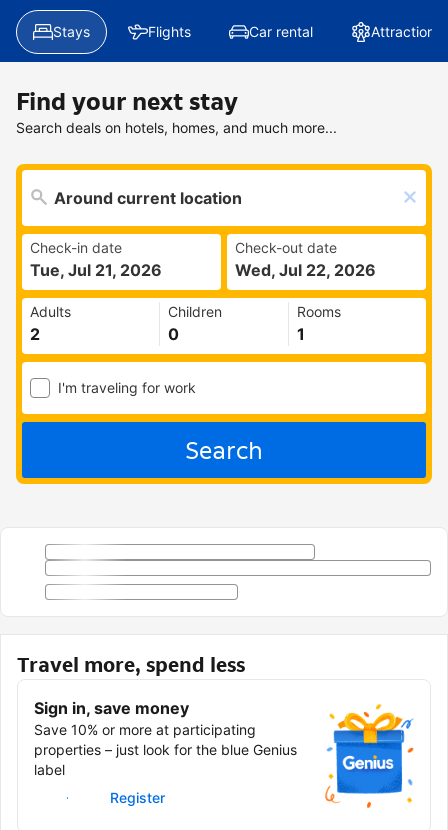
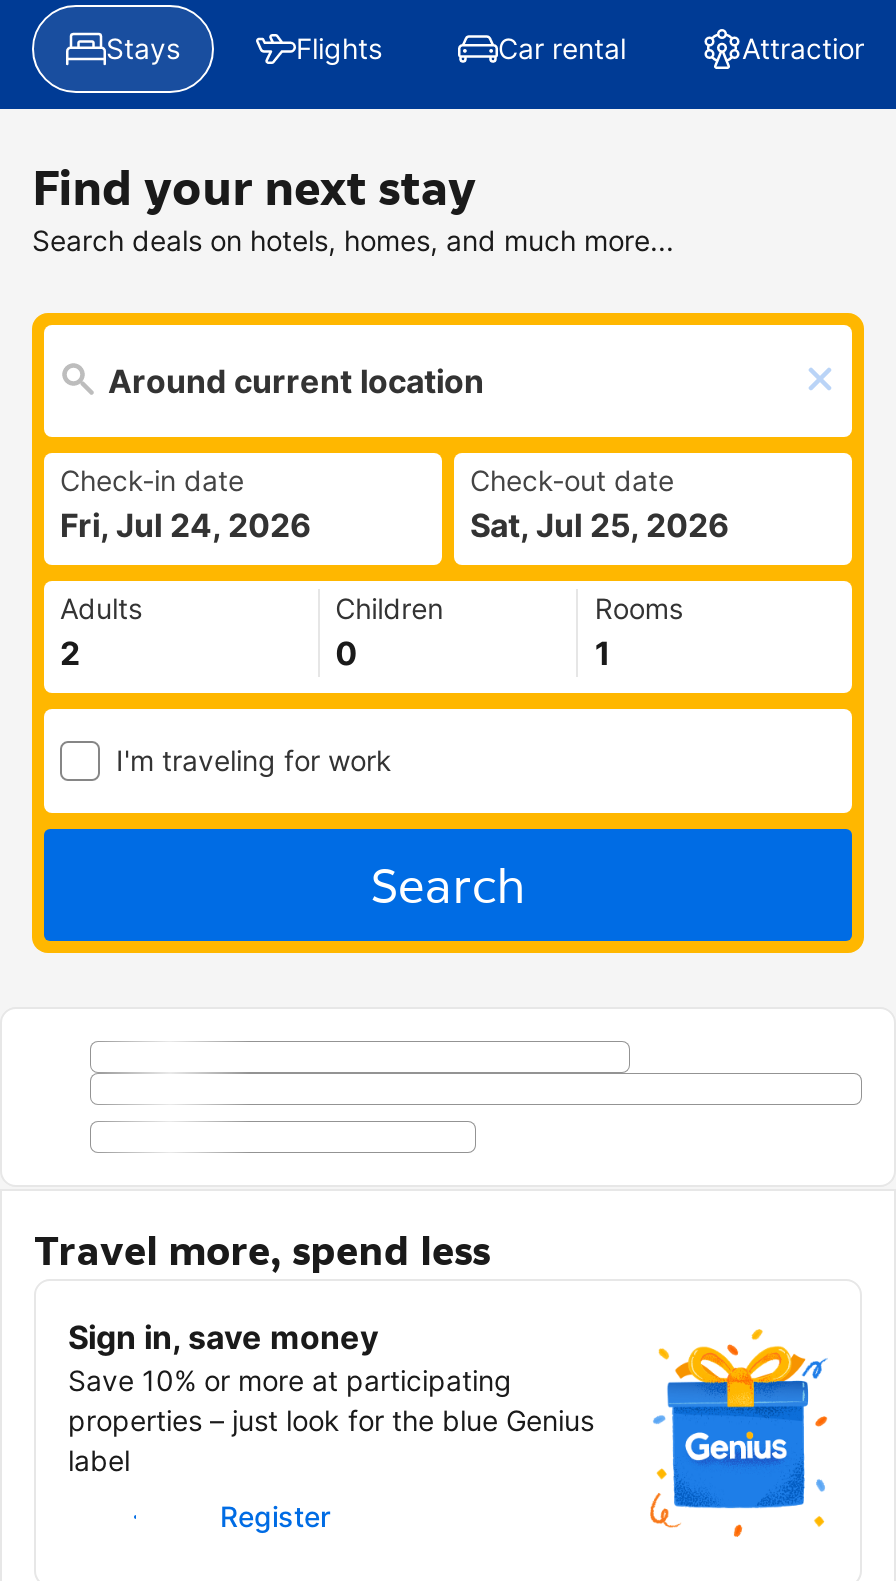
[30,260,162,280] Tue, Jul 21, 2026 -> [60,505,312,545] Fri, Jul 24, 2026
[235,260,376,280] Wed, Jul 22, 2026 -> [470,505,730,545] Sat, Jul 25, 2026

